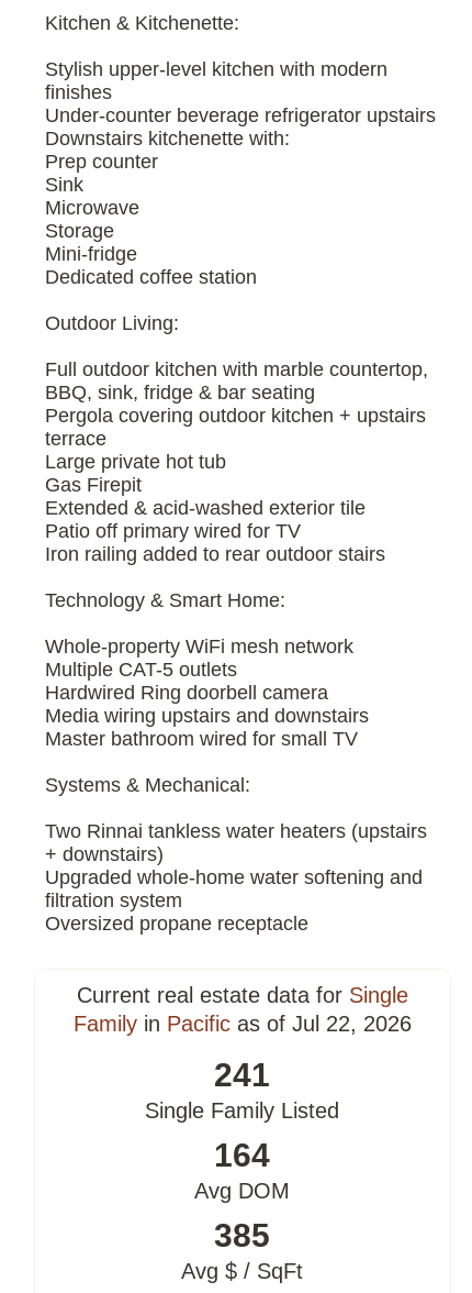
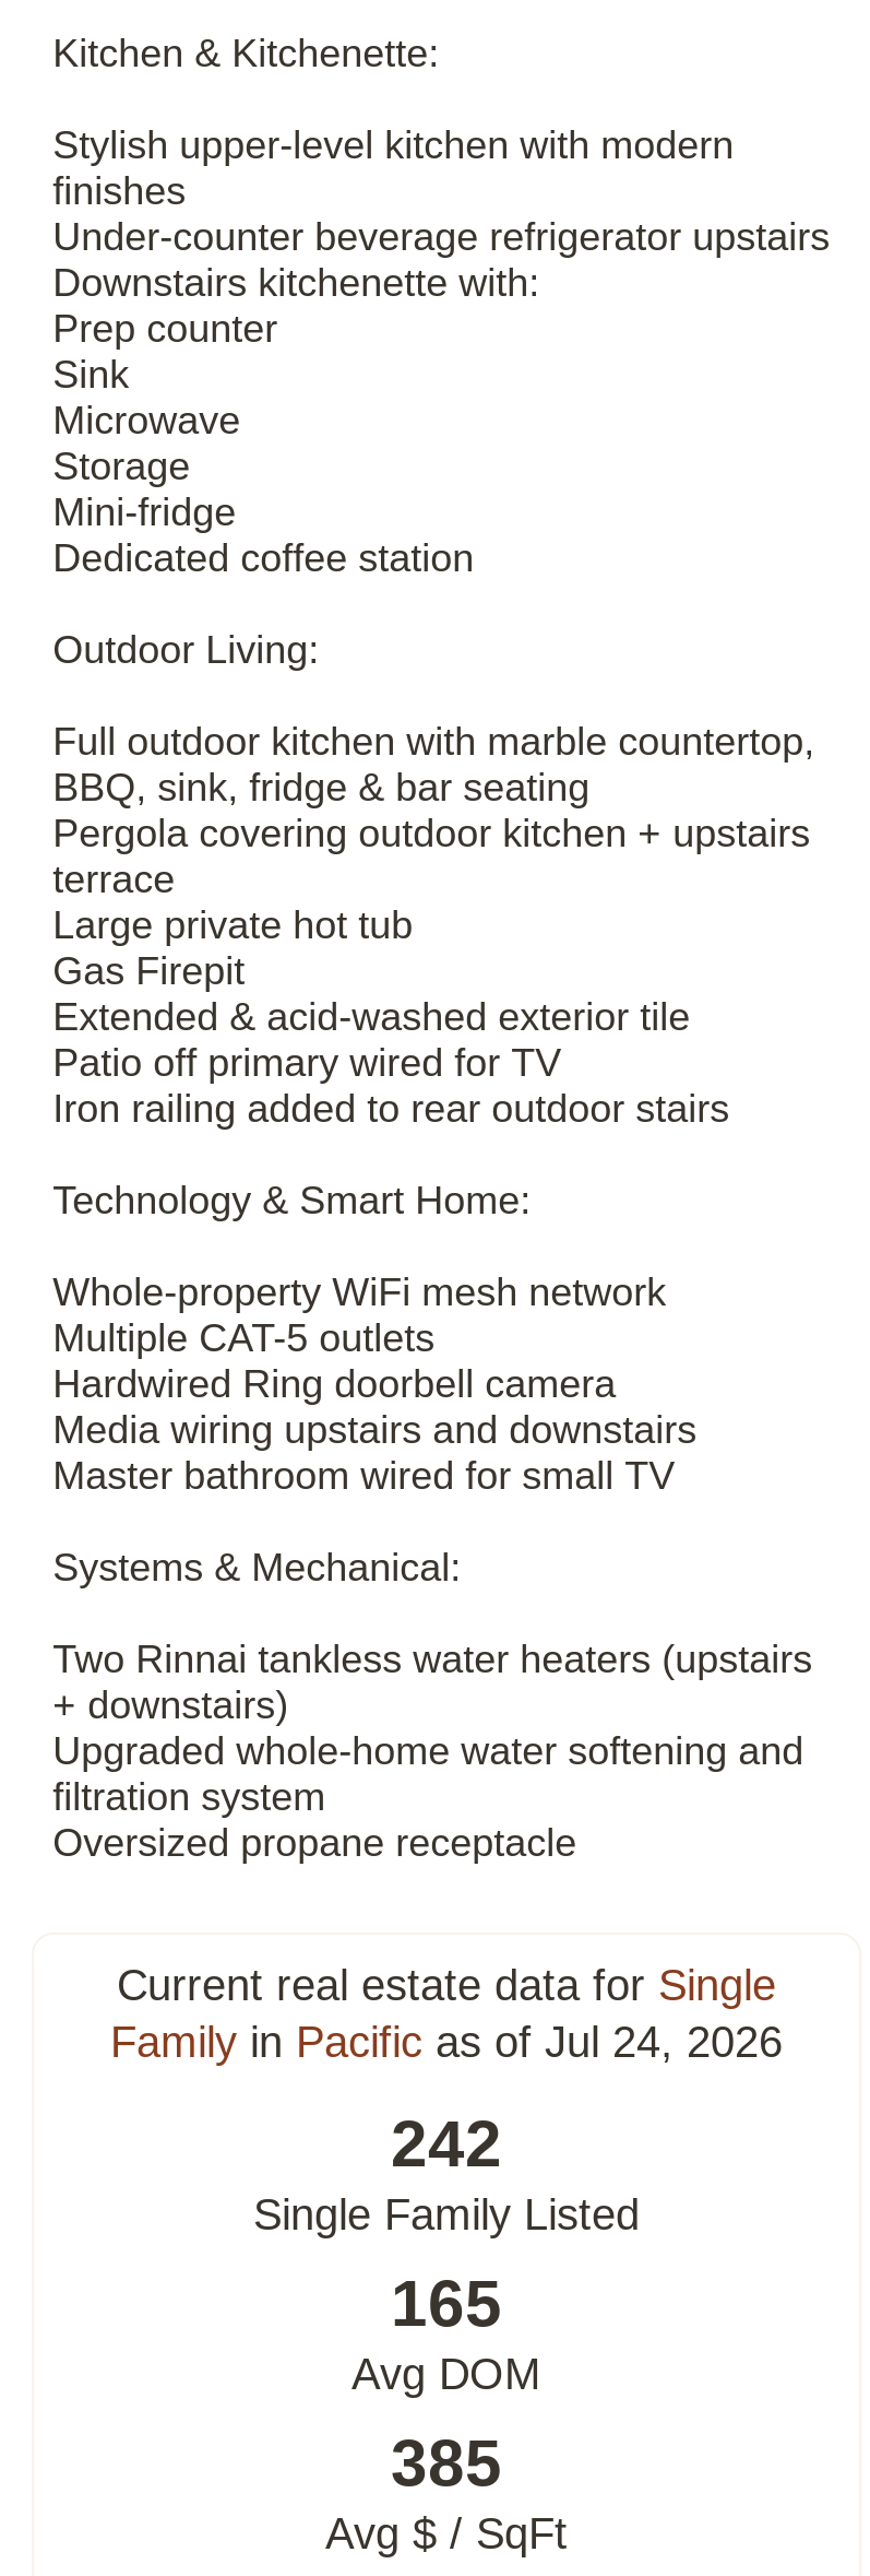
[74,1012,412,1036] Family in Pacific as of Jul 22, 2026 -> [110,2018,783,2066] Family in Pacific as of Jul 24, 2026
[215,1057,271,1093] 241 -> [391,2107,502,2179] 242
[215,1137,271,1173] 164 -> [391,2267,502,2339] 165

